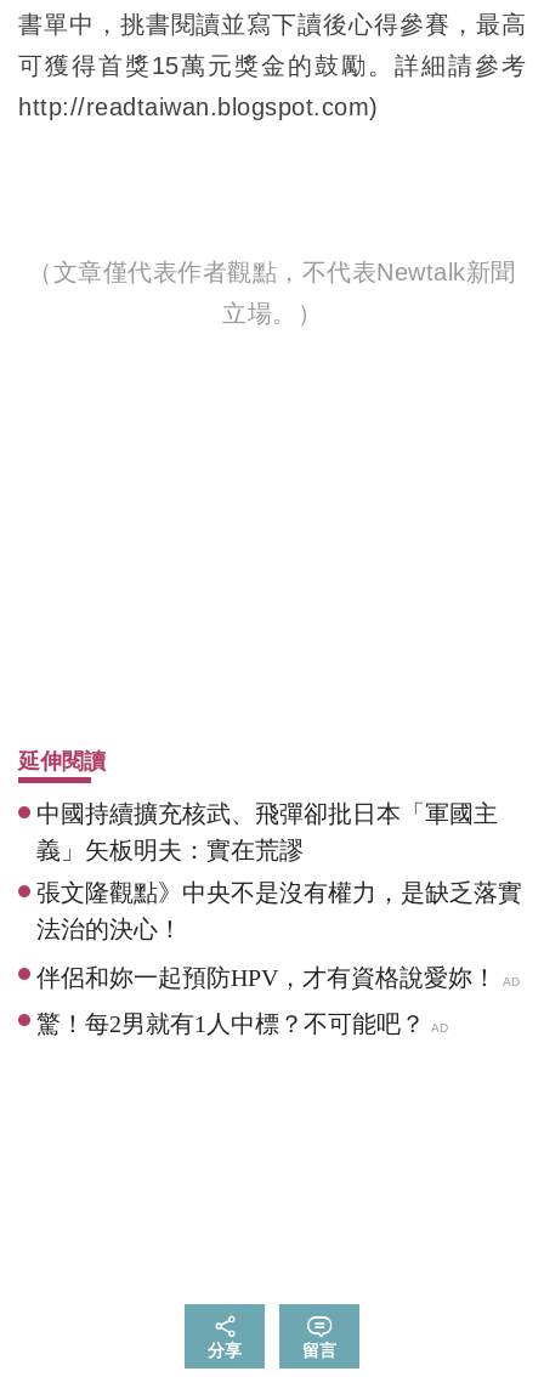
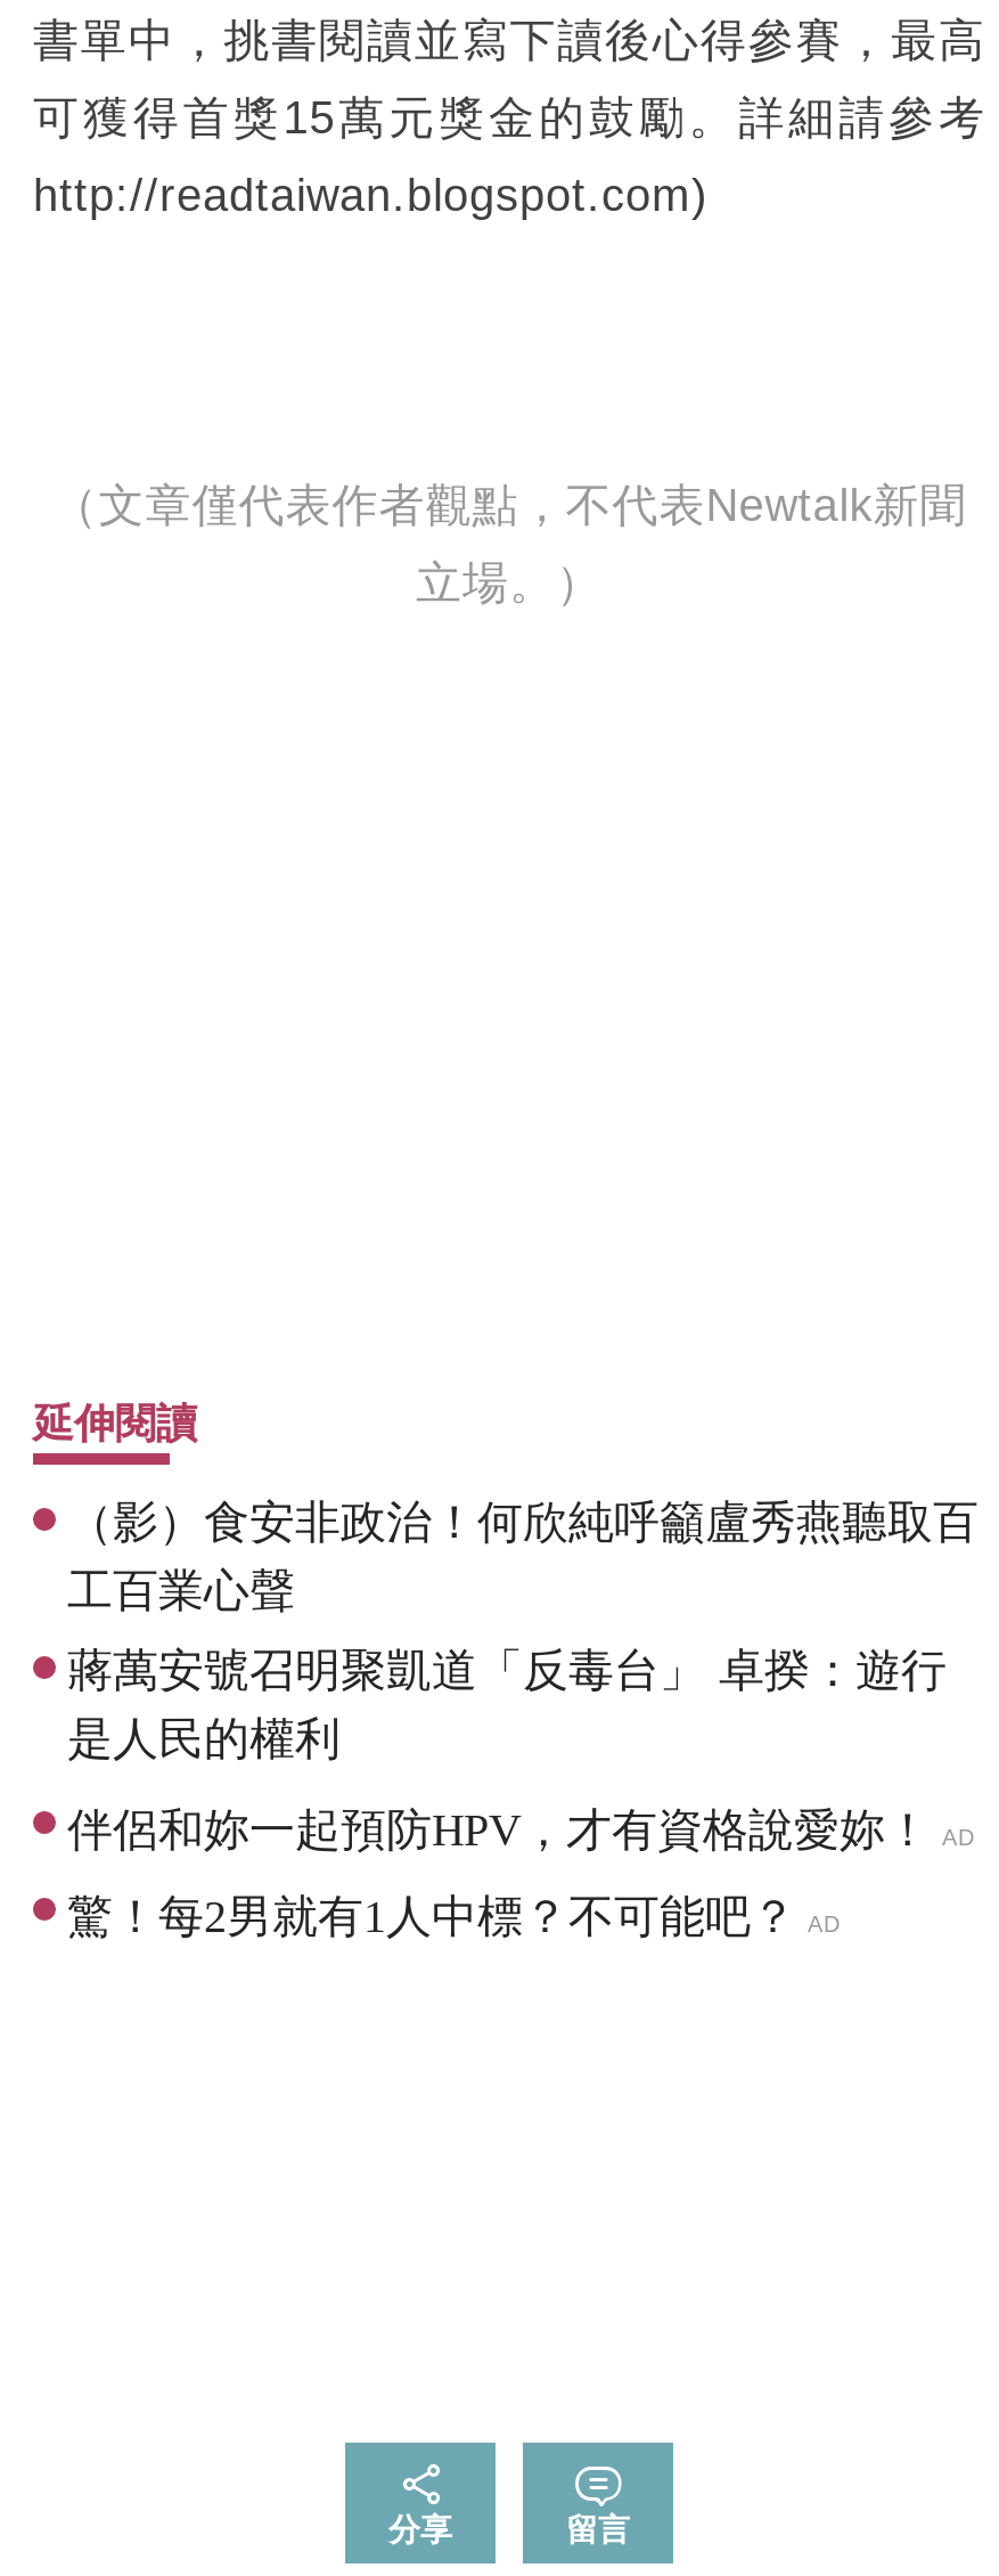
[36,800,498,863] 中國持續擴充核武、飛彈卻批日本「軍國主 | 義」矢板明夫：實在荒謬 -> [67,1497,978,1615] （影）食安非政治！何欣純呼籲盧秀燕聽取百 | 工百業心聲
[36,879,522,942] 張文隆觀點》中央不是沒有權力，是缺乏落實 | 法治的決心！ -> [67,1645,947,1764] 蔣萬安號召明聚凱道「反毒台」 卓揆：遊行 | 是人民的權利

